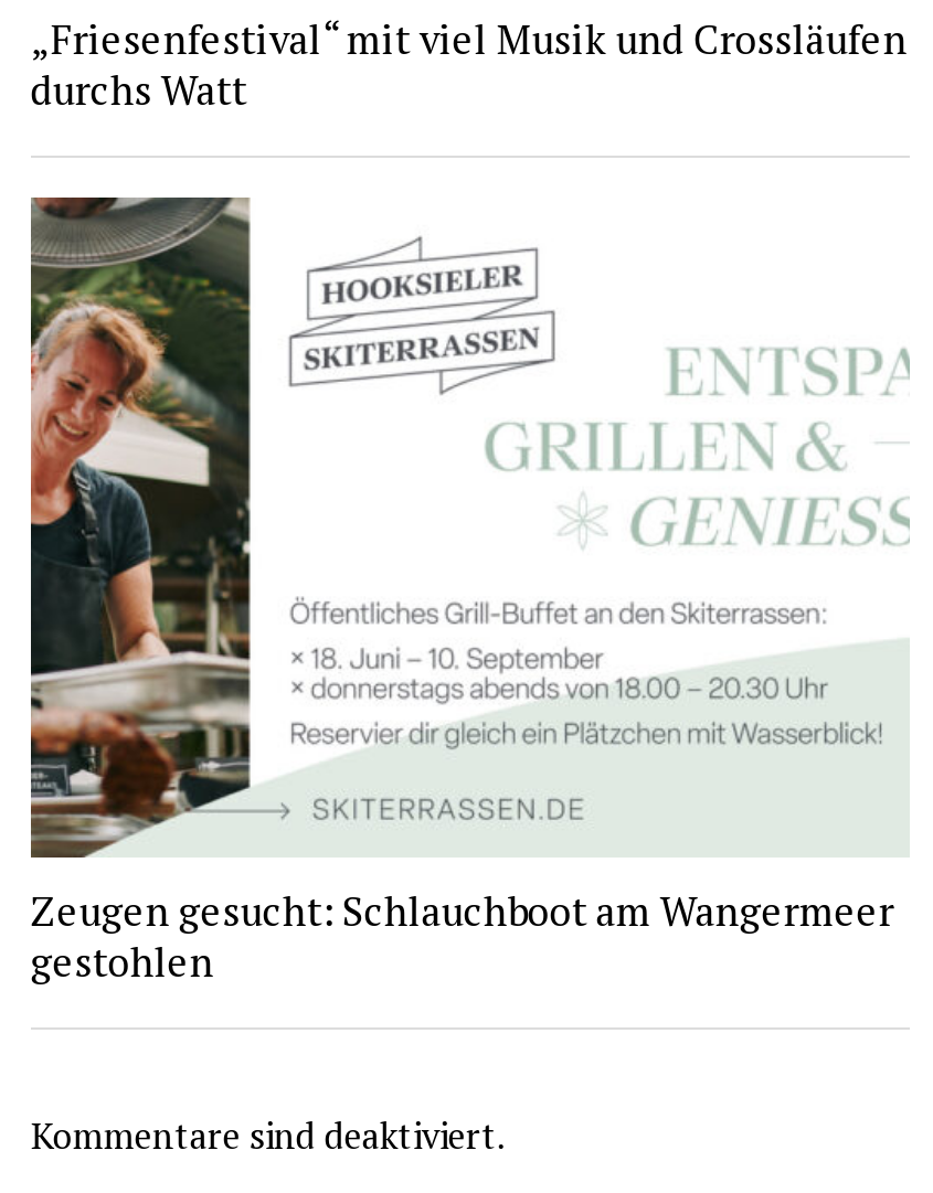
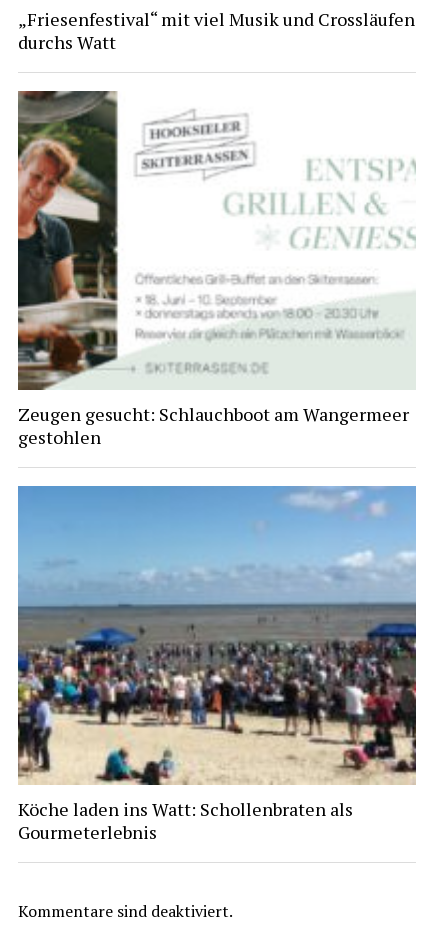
none -> [17,485,417,844] [image] | Köche laden ins Watt: Schollenbraten als | Gourmeterlebnis

